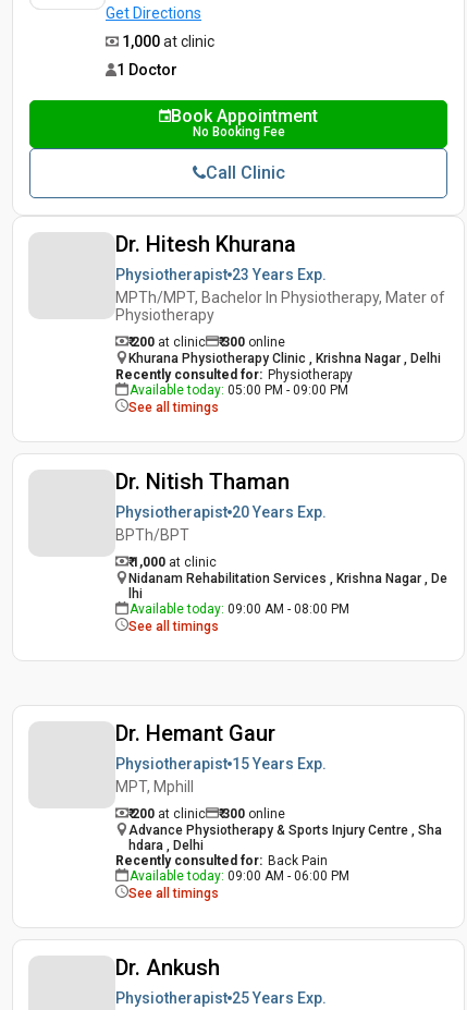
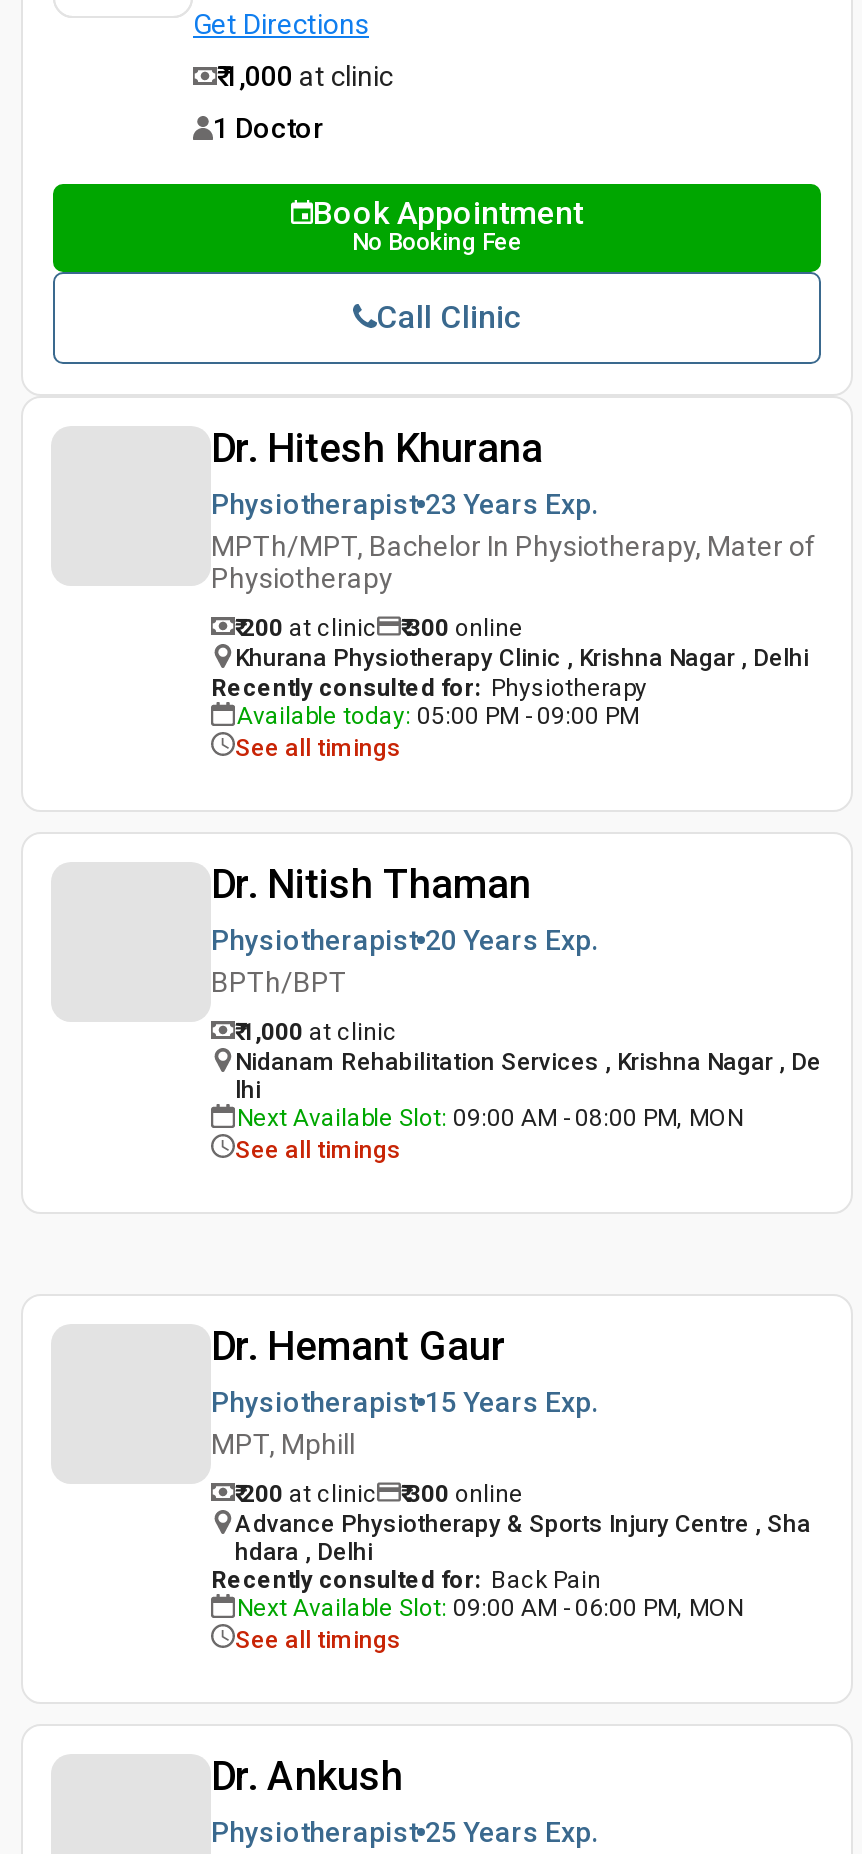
[130,601,349,617] Available today: 09:00 AM - 08:00 PM -> [237,1104,743,1132] Next Available Slot: 09:00 AM - 08:00 PM, MON
[130,868,349,884] Available today: 09:00 AM - 06:00 PM -> [237,1594,743,1622] Next Available Slot: 09:00 AM - 06:00 PM, MON

